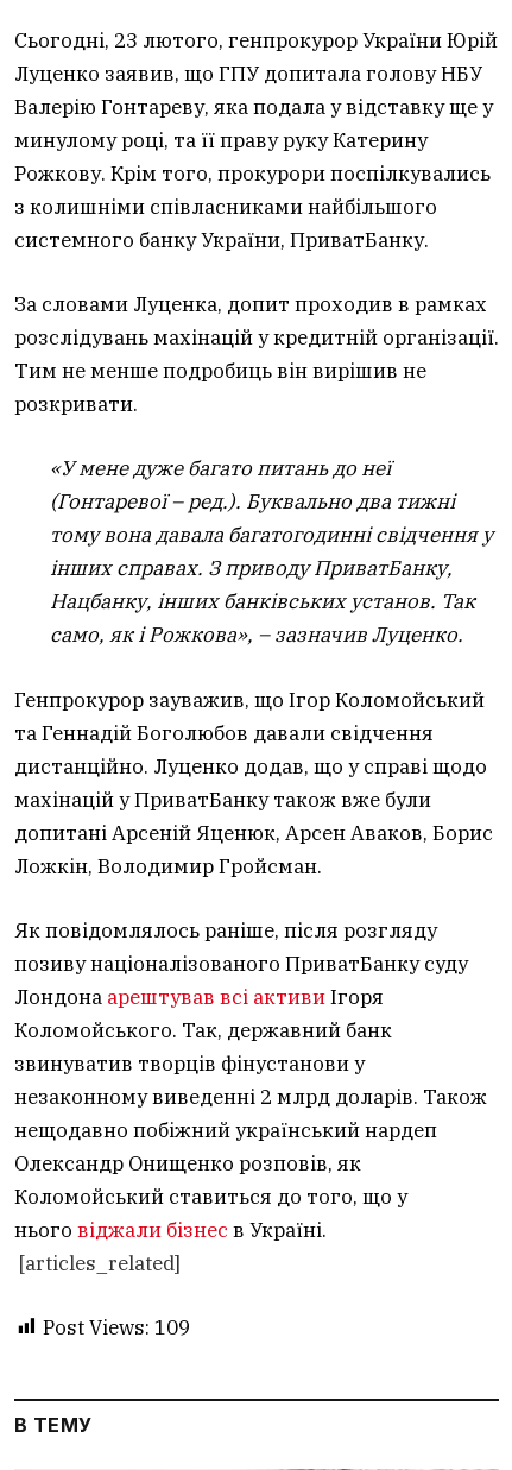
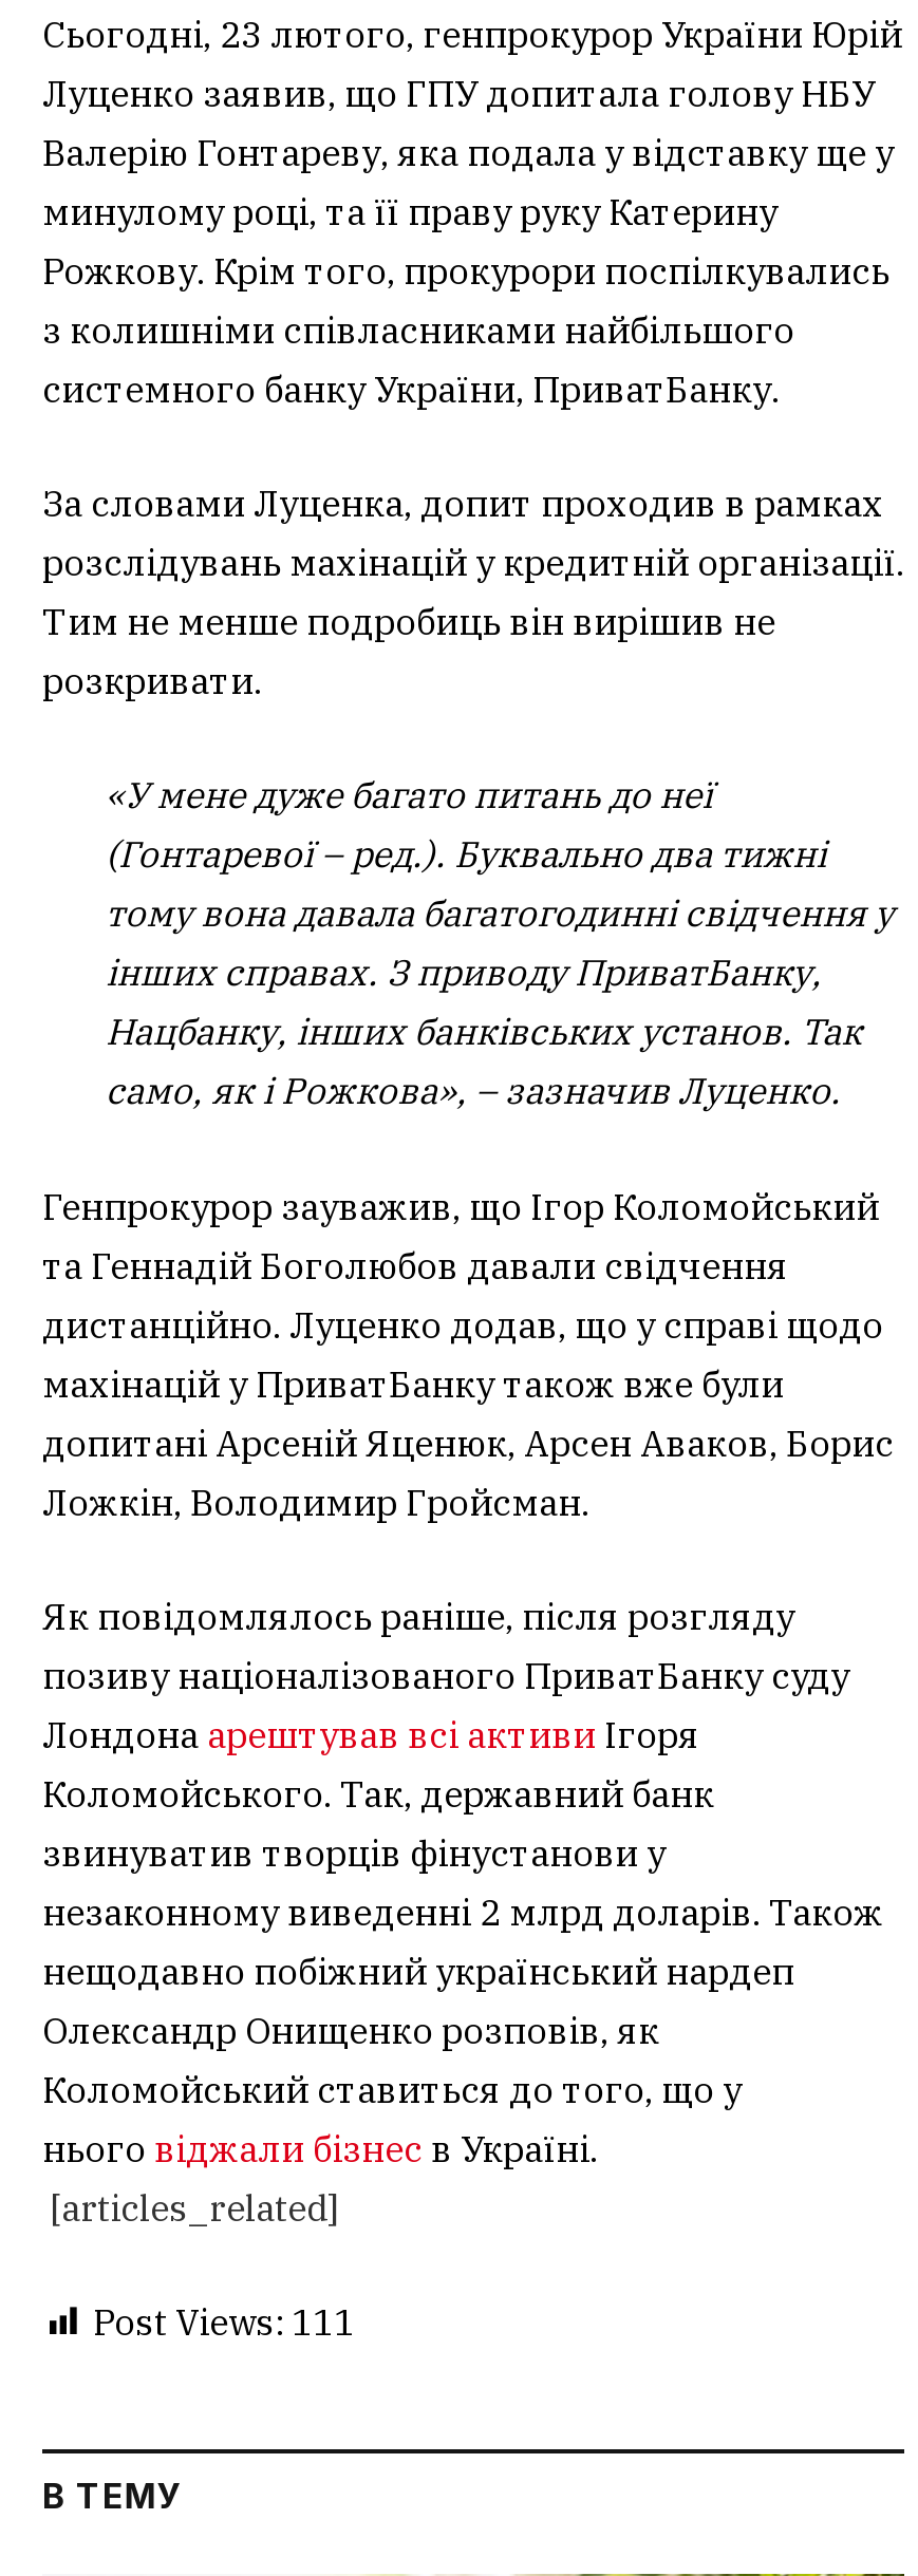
[43,1314,190,1340] Post Views: 109 -> [93,2299,355,2345] Post Views: 111

